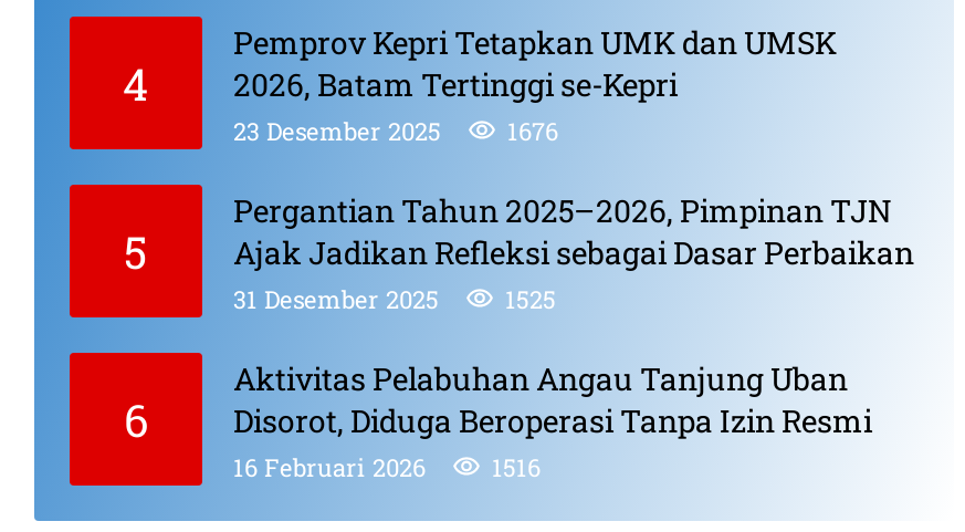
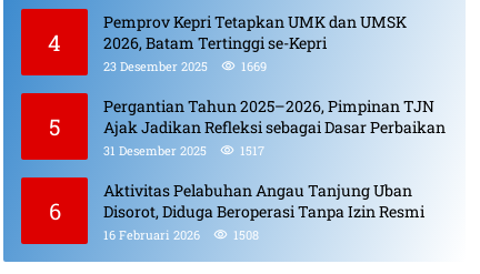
[233,114,558,147] 23 Desember 2025 1676 -> [103,58,267,74] 23 Desember 2025 1669
[233,282,556,315] 31 Desember 2025 1525 -> [103,142,264,159] 31 Desember 2025 1517
[233,450,541,483] 16 Februari 2026 1516 -> [103,226,259,243] 16 Februari 2026 1508

